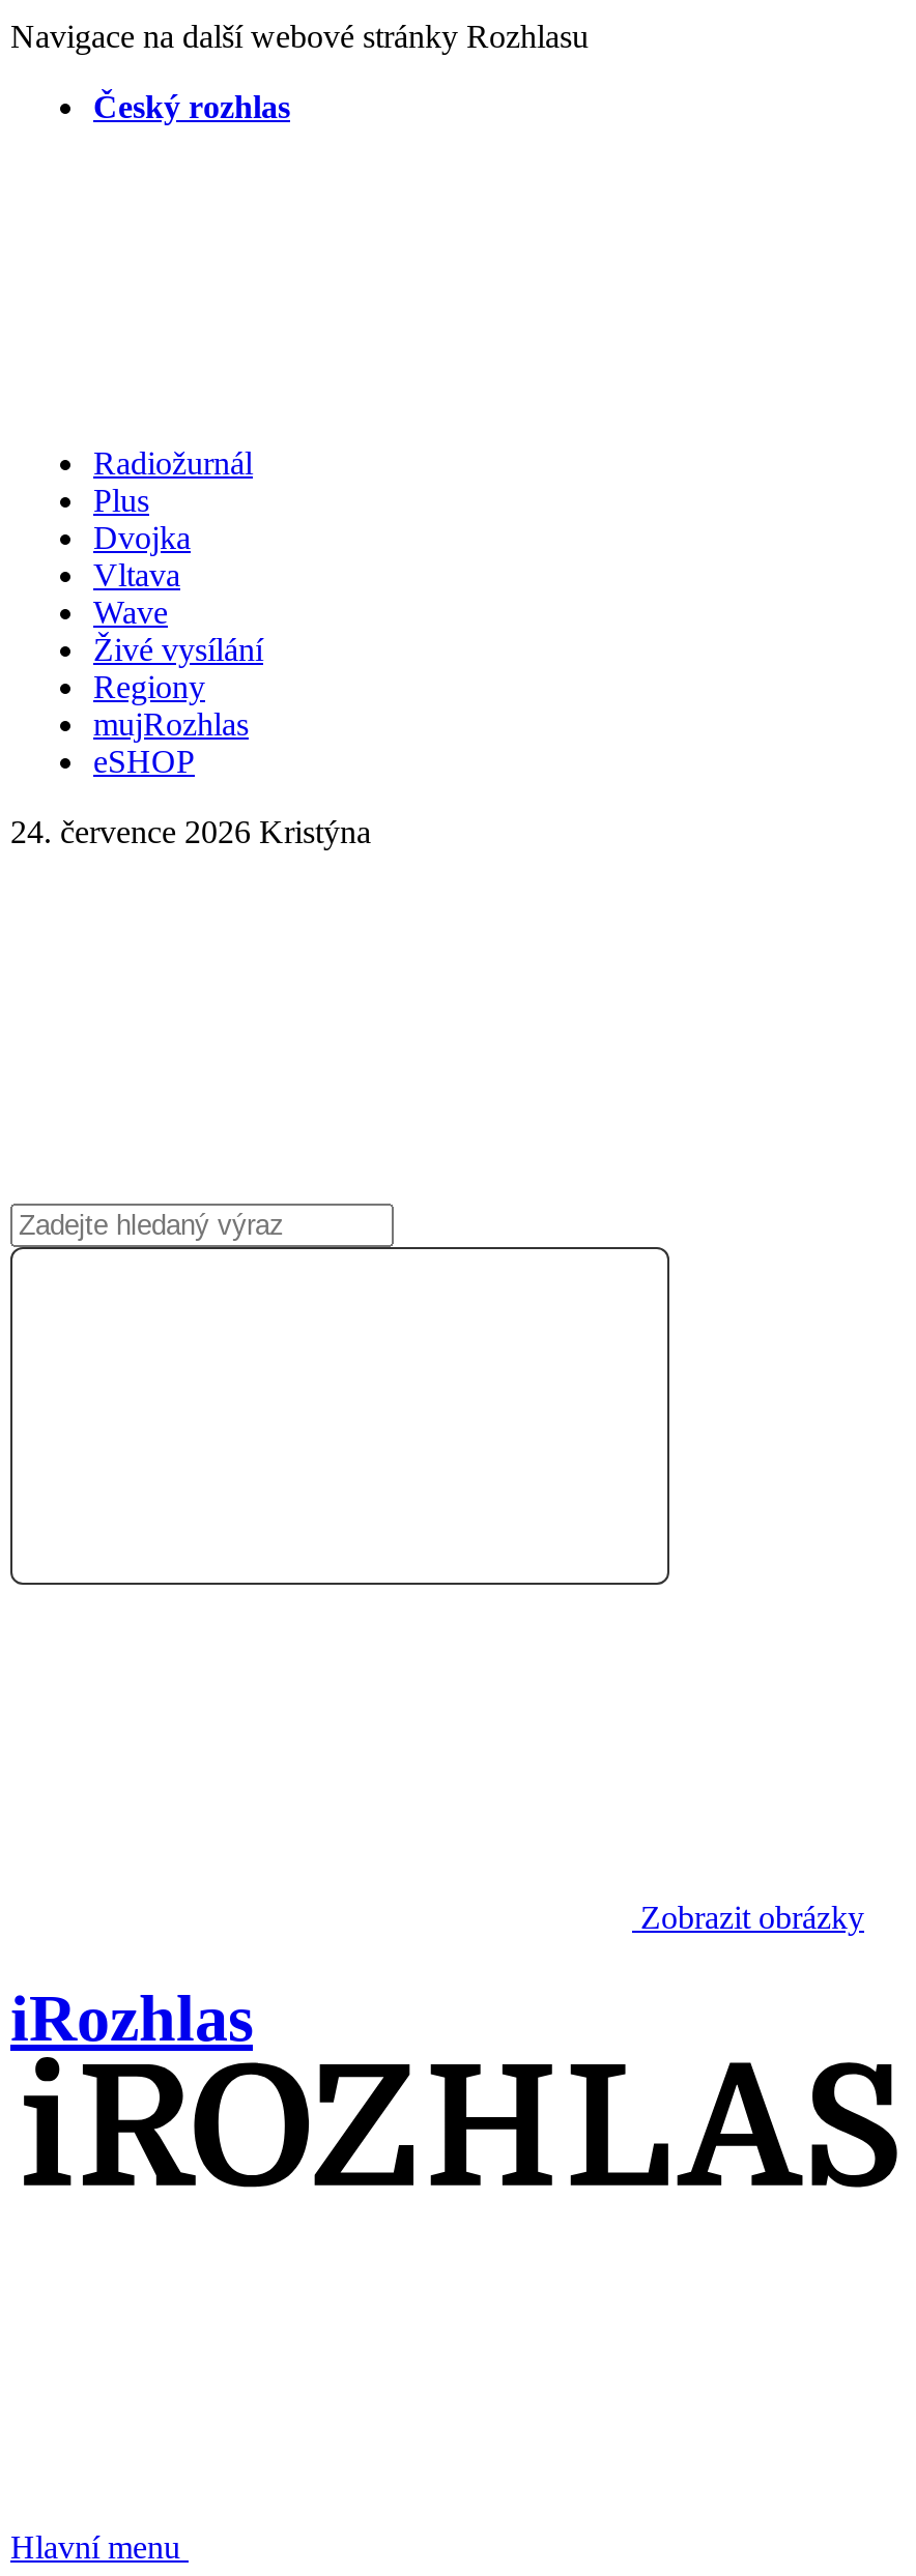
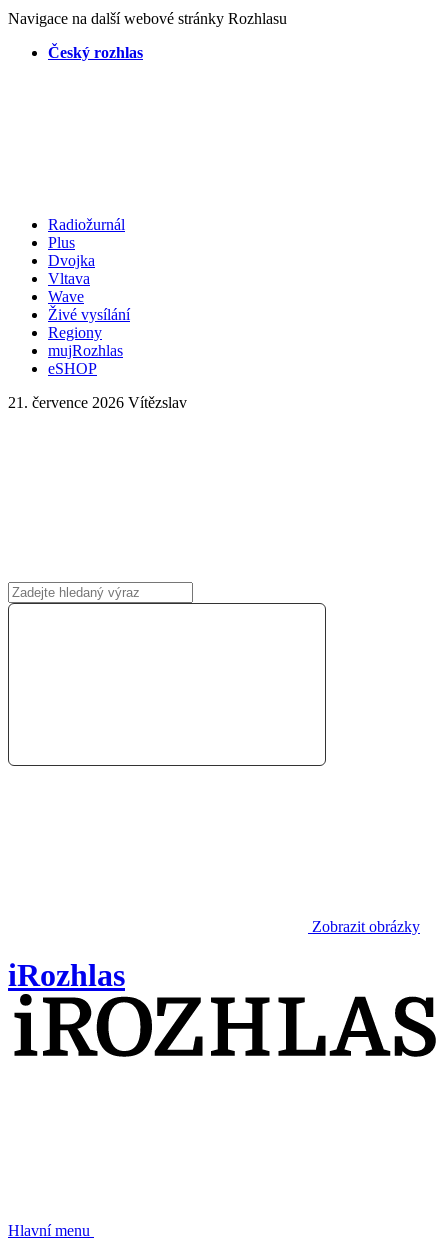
[10,814,371,849] 24. července 2026 Kristýna -> [8,394,187,411] 21. července 2026 Vítězslav

